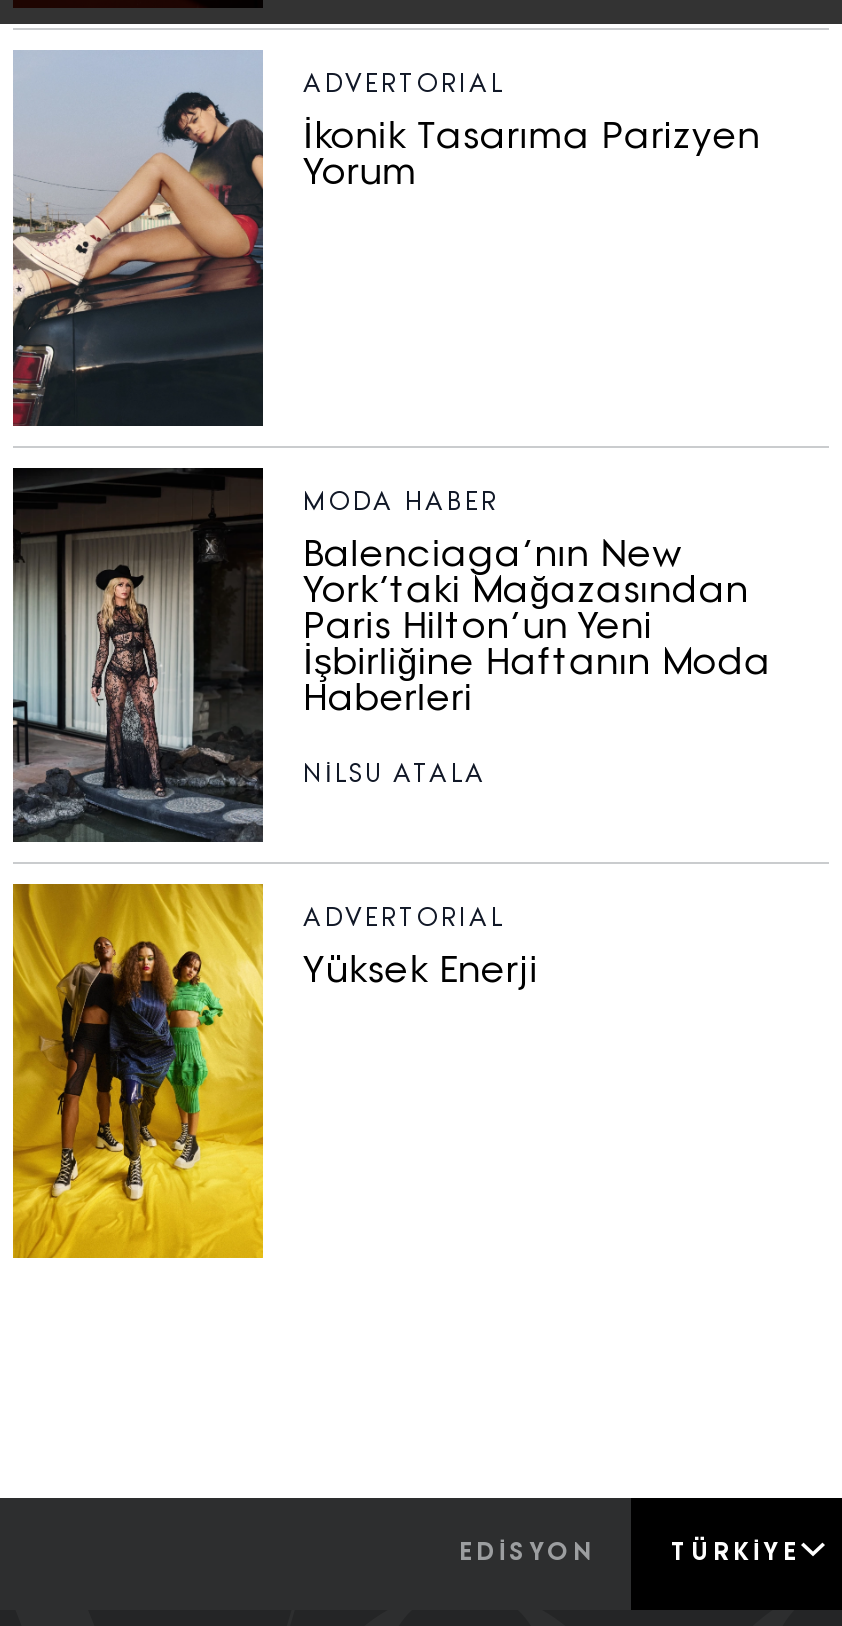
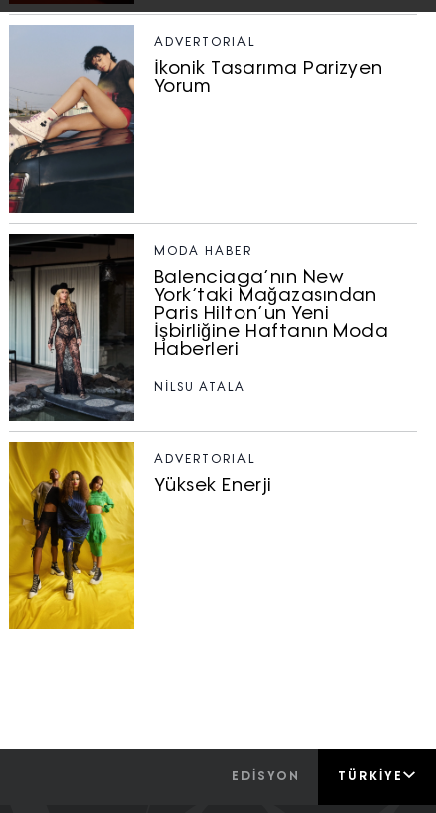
[303,763,487,787] NILSU ATALA -> [154,382,246,394] NİLSU ATALA

